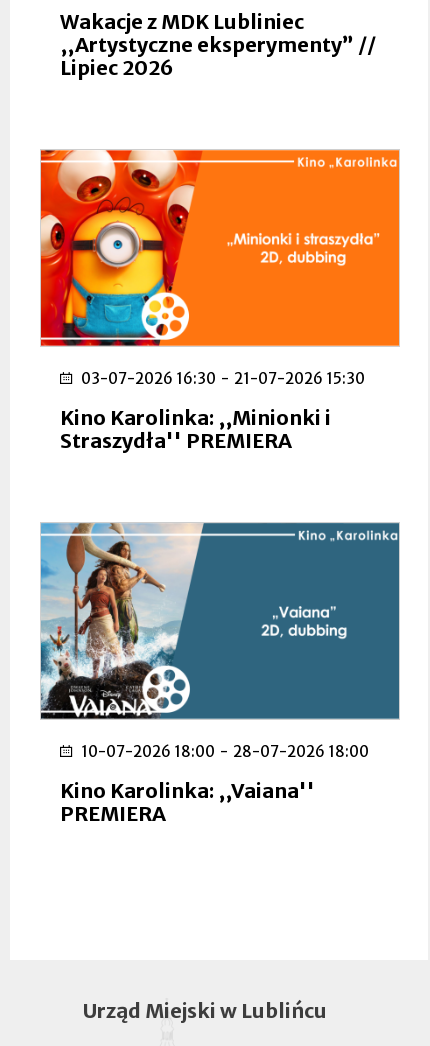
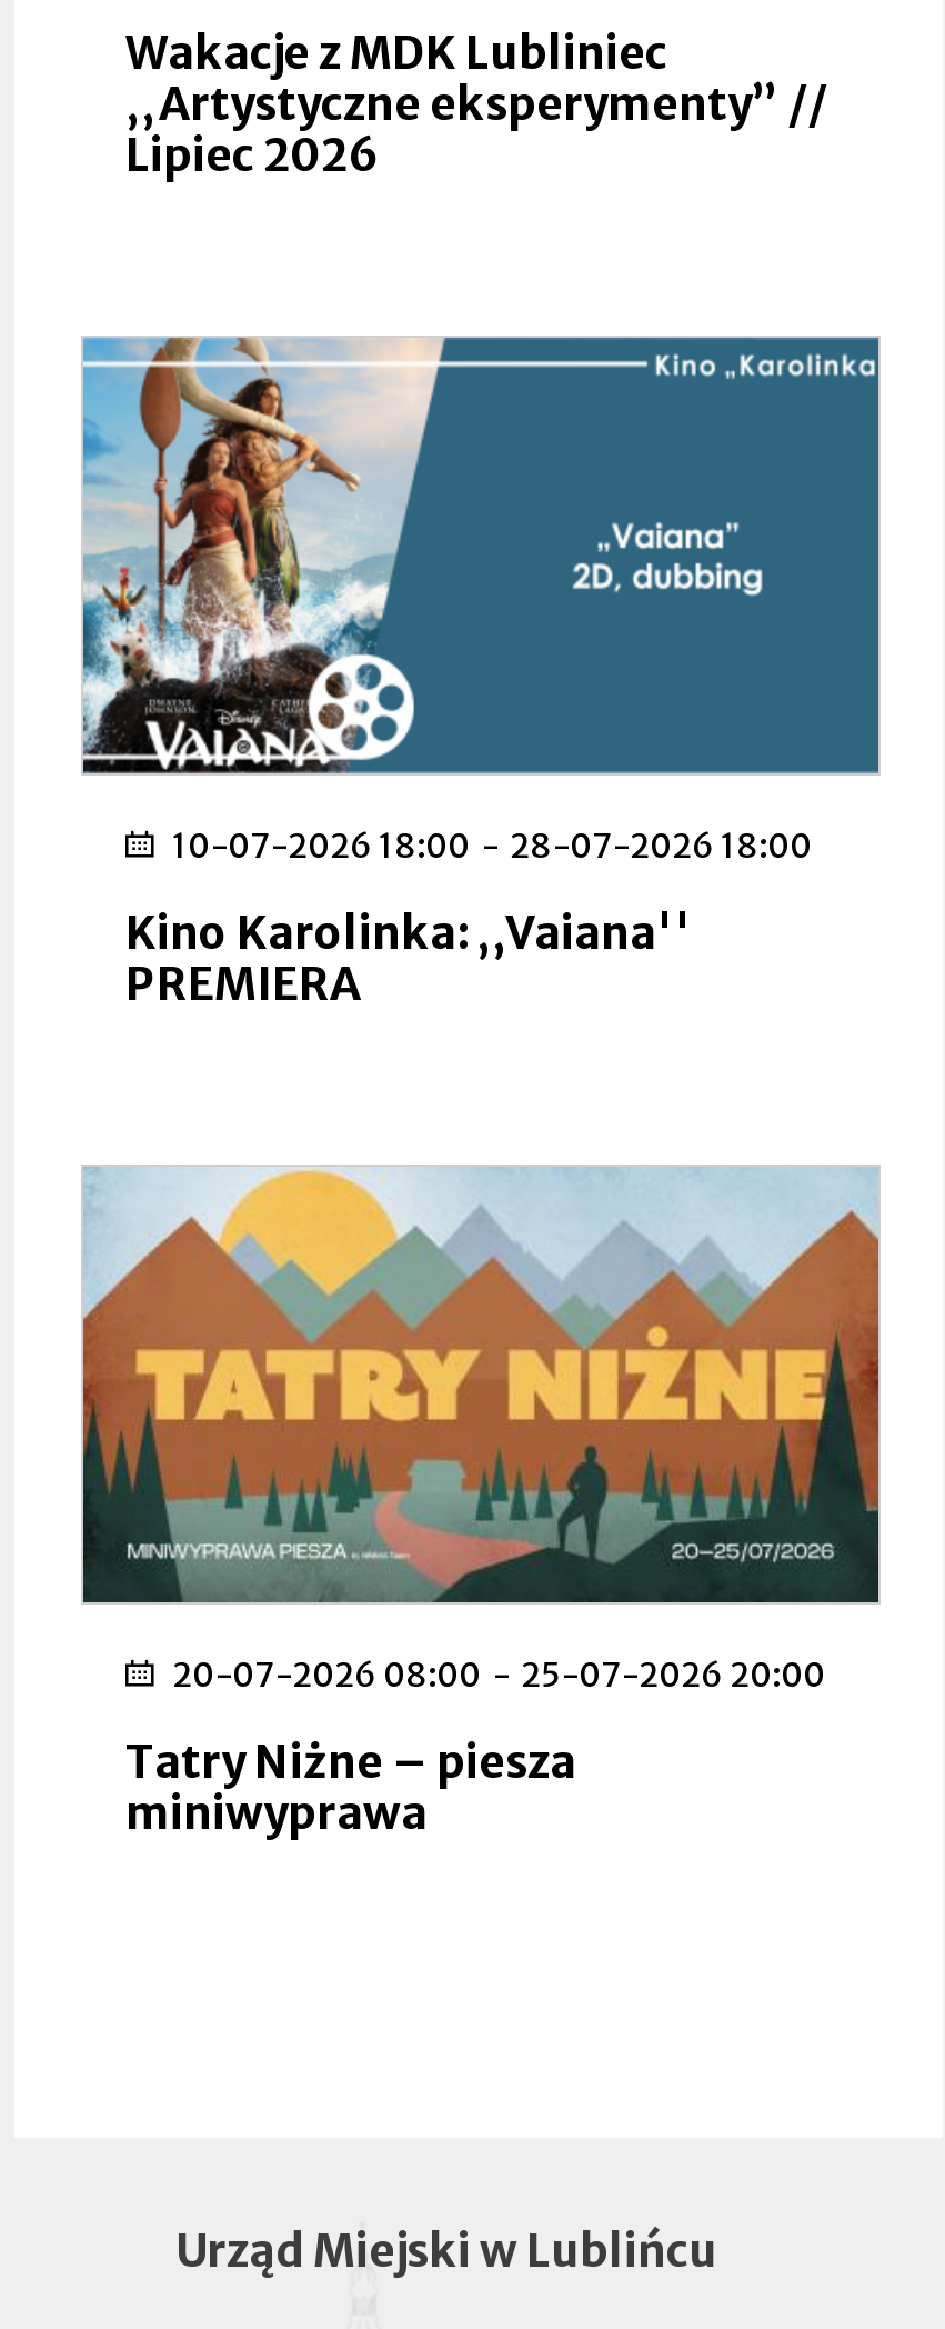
[40,149,400,453] [image] | 03-07-2026 16:30 - 21-07-2026 15:30 | Kino Karolinka: ,,Minionki i | Straszydła'' PREMIERA -> none
moved [39,521,369,826] -> [79,333,812,1011]: [image] | 10-07-2026 18:00 - 28-07-2026 18:00 | Kino Karolinka: ,,Vaiana'' | PREMIERA
none -> [81,1167,881,1840] [image] | 20-07-2026 08:00 - 25-07-2026 20:00 | Tatry Niżne – piesza | miniwyprawa

